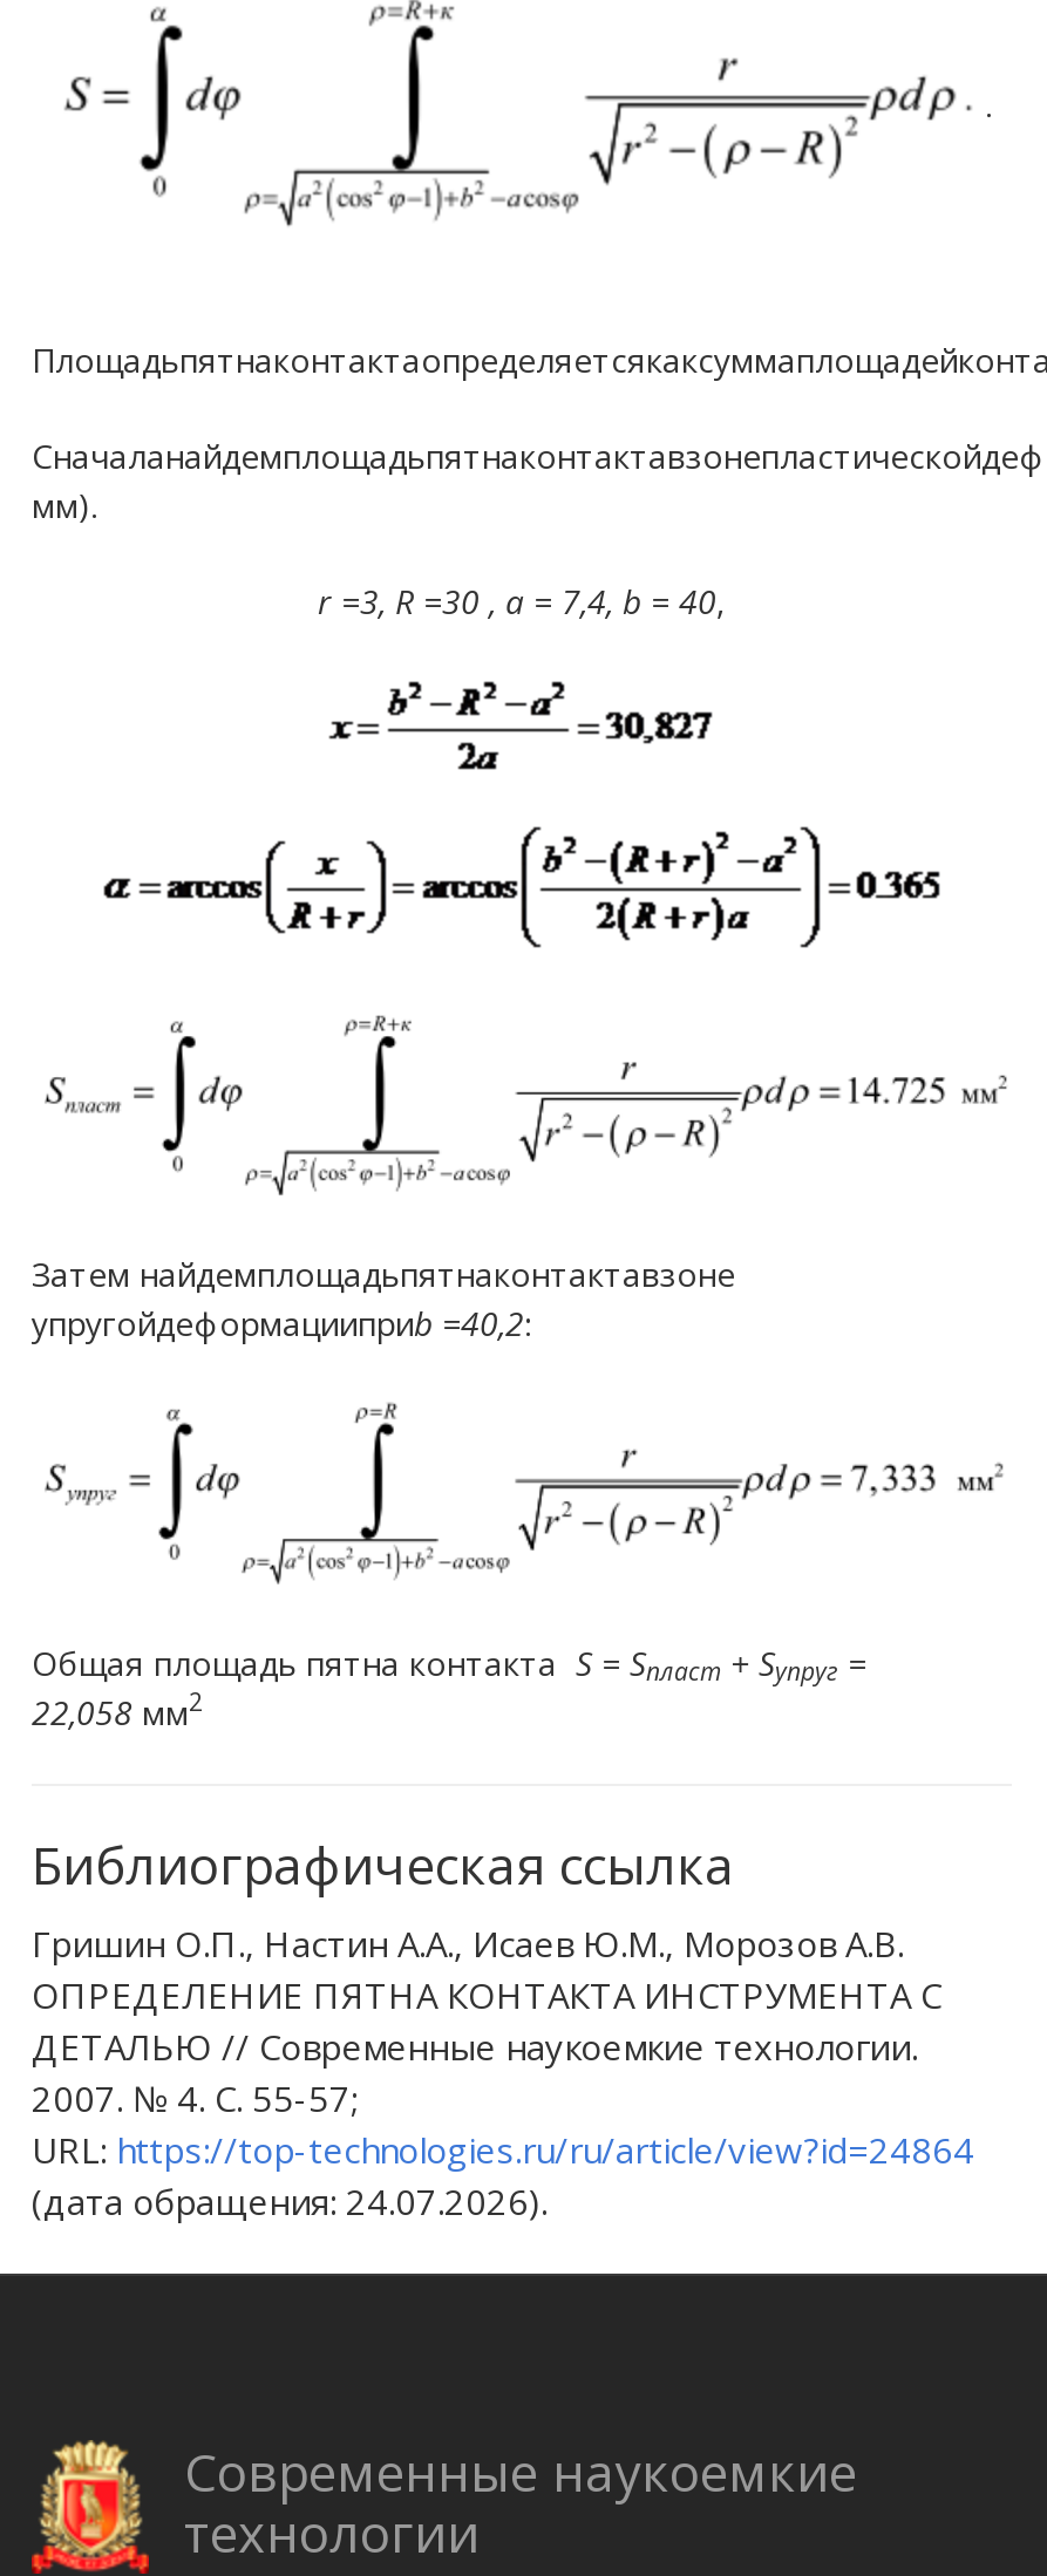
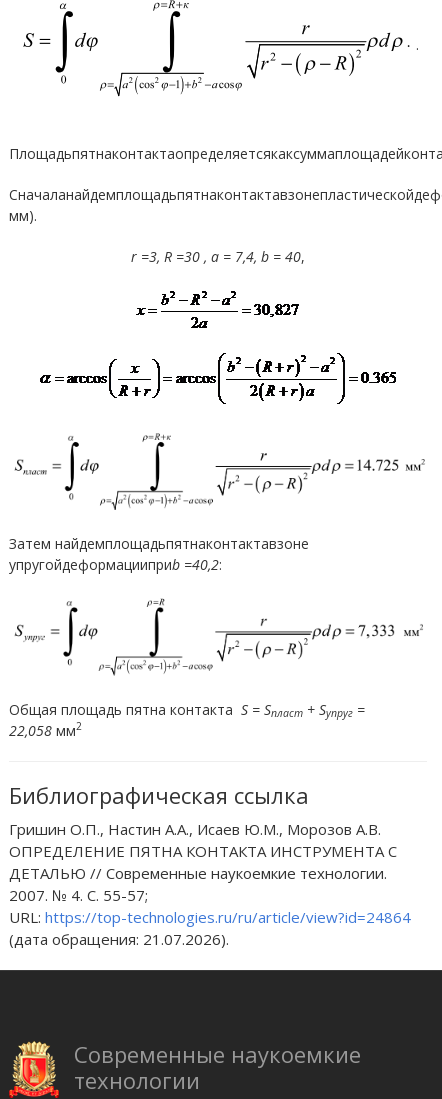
[32,2177,548,2223] (дата обращения: 24.07.2026). -> [9,929,229,949] (дата обращения: 21.07.2026).

